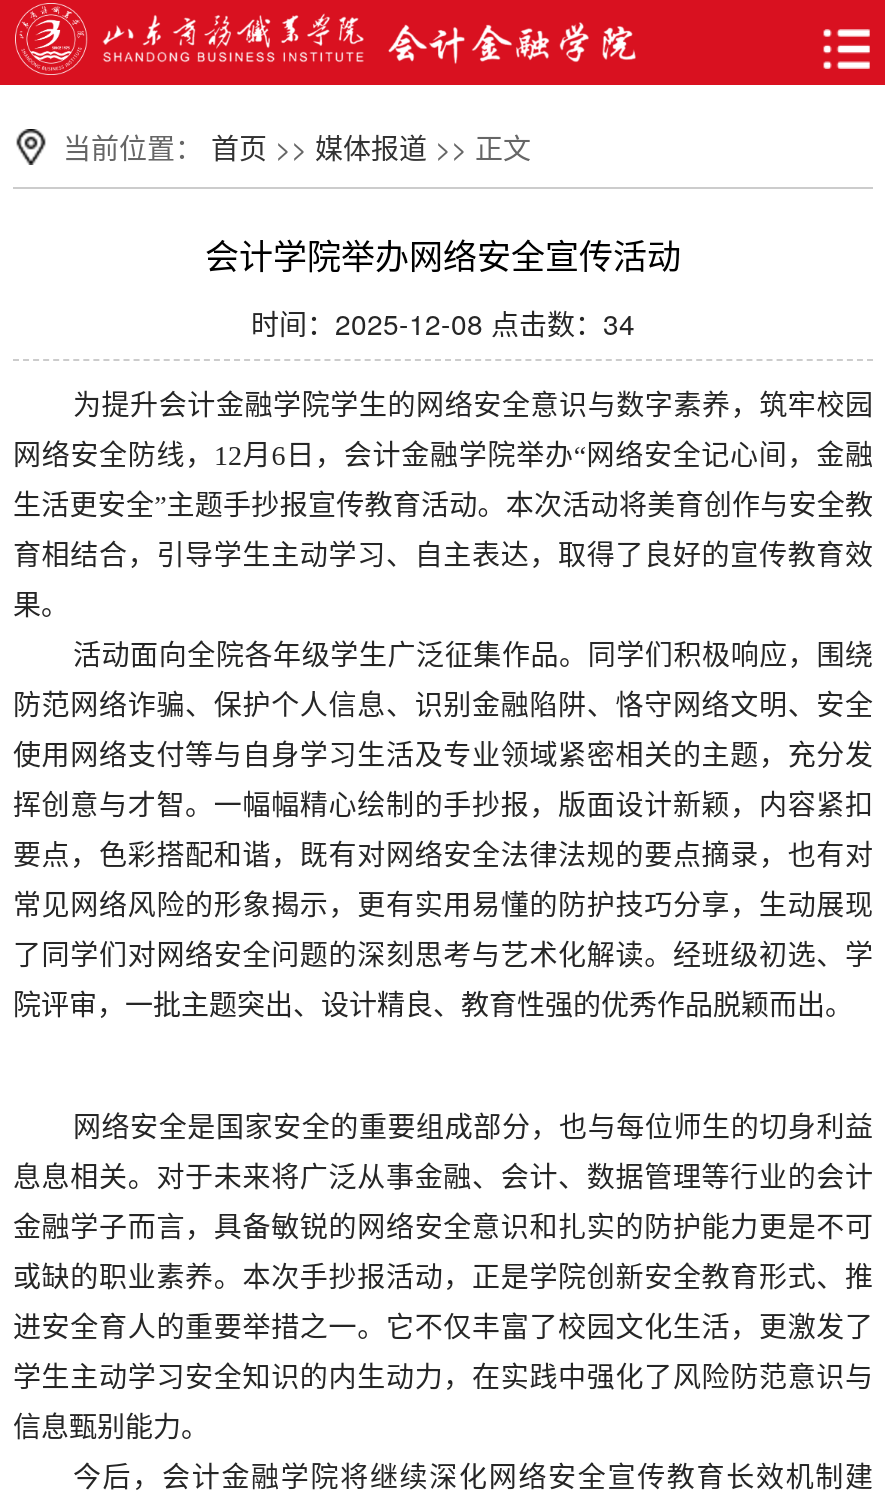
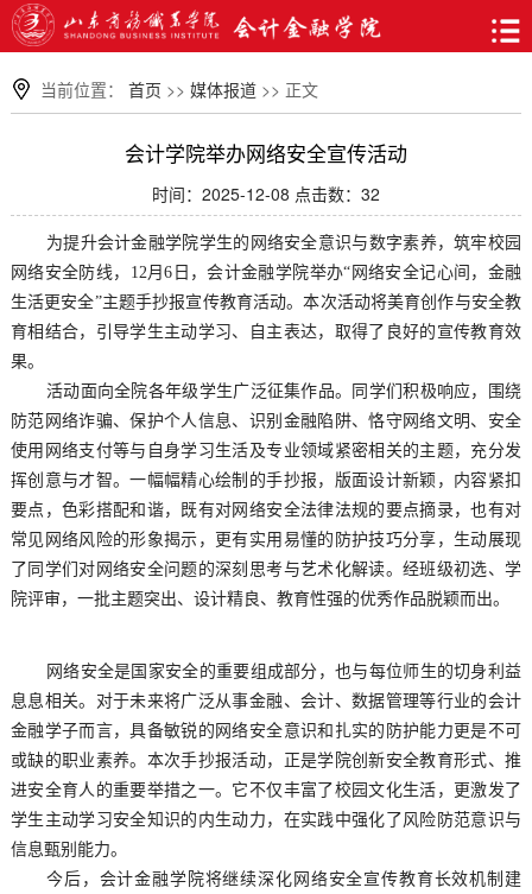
[251,303,635,343] 时间：2025-12-08 点击数：34 -> [152,182,380,205] 时间：2025-12-08 点击数：32

